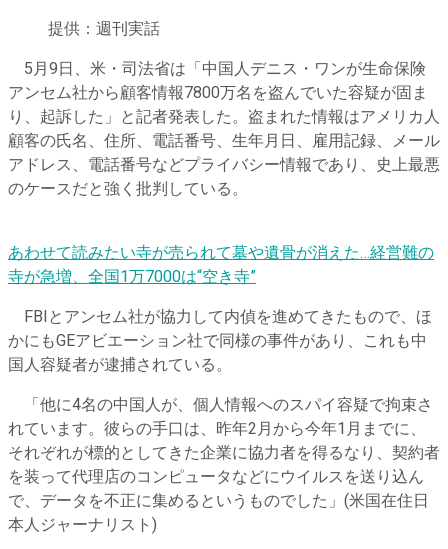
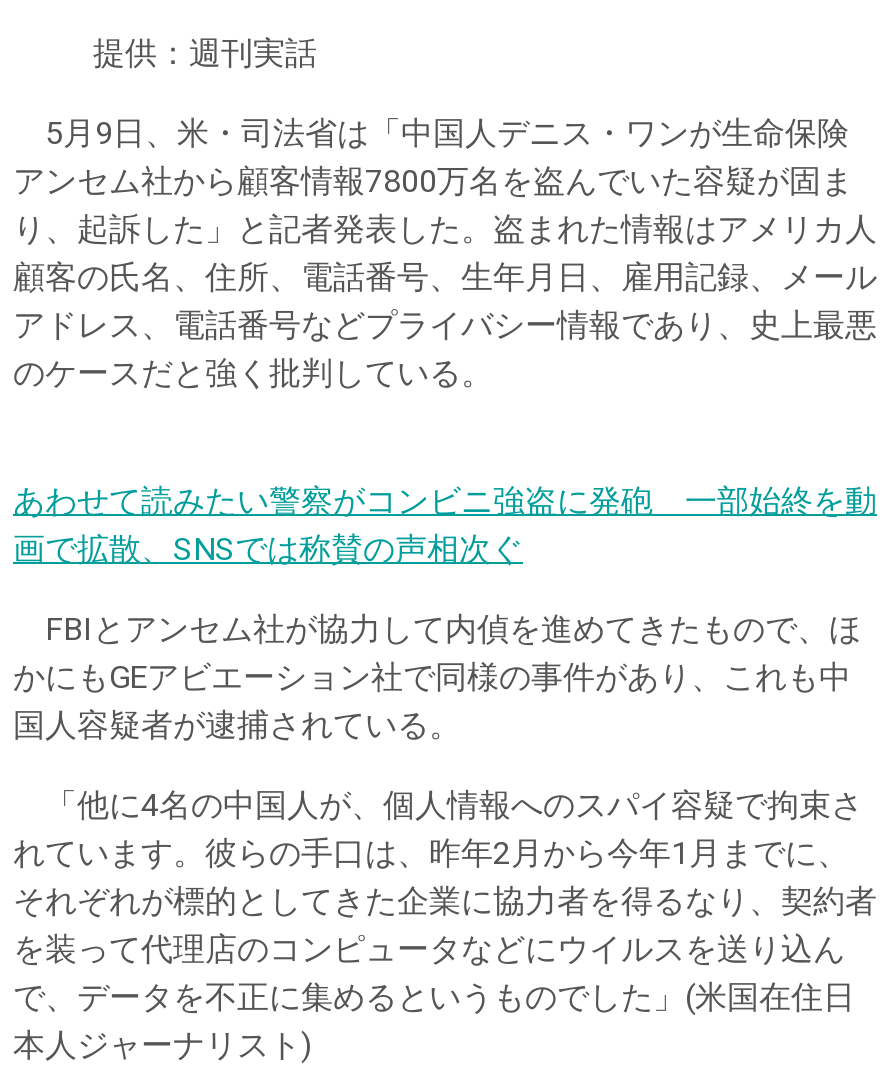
[8,241,434,289] あわせて読みたい寺が売られて墓や遺骨が消えた…経営難の | 寺が急増、全国1万7000は“空き寺” -> [13,479,877,575] あわせて読みたい警察がコンビニ強盗に発砲 一部始終を動 | 画で拡散、SNSでは称賛の声相次ぐ

